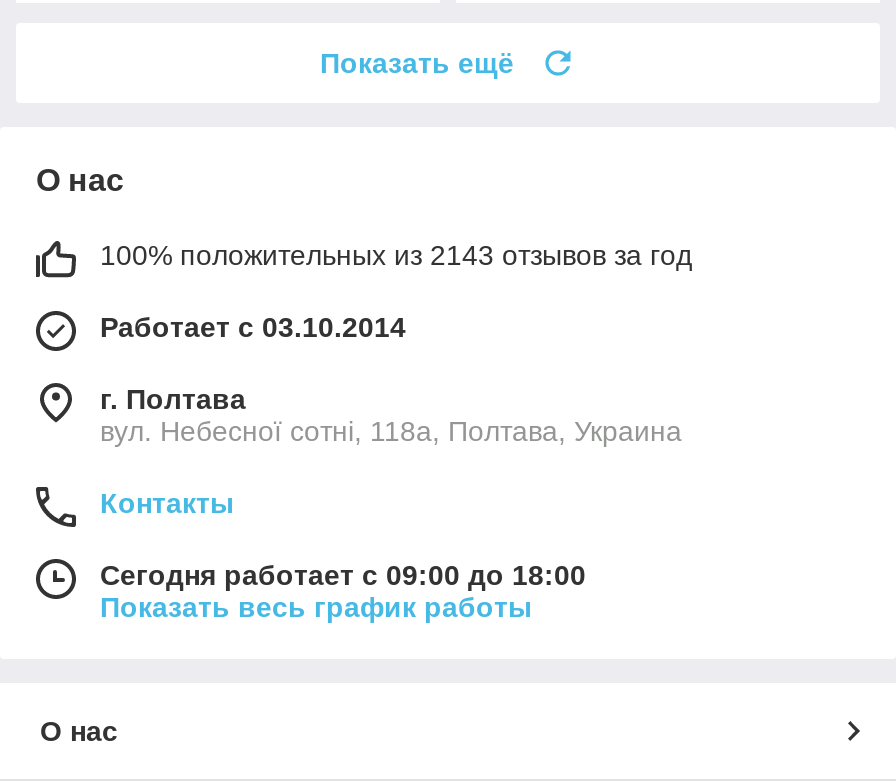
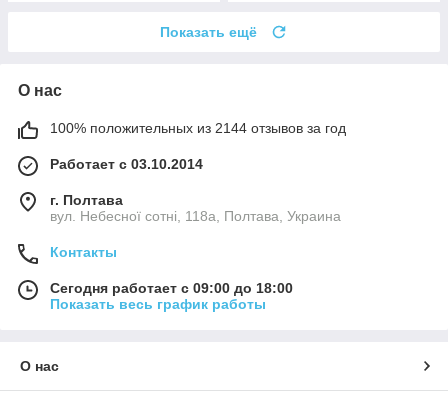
[100,240,692,272] 100% положительных из 2143 отзывов за год -> [50,120,346,136] 100% положительных из 2144 отзывов за год

